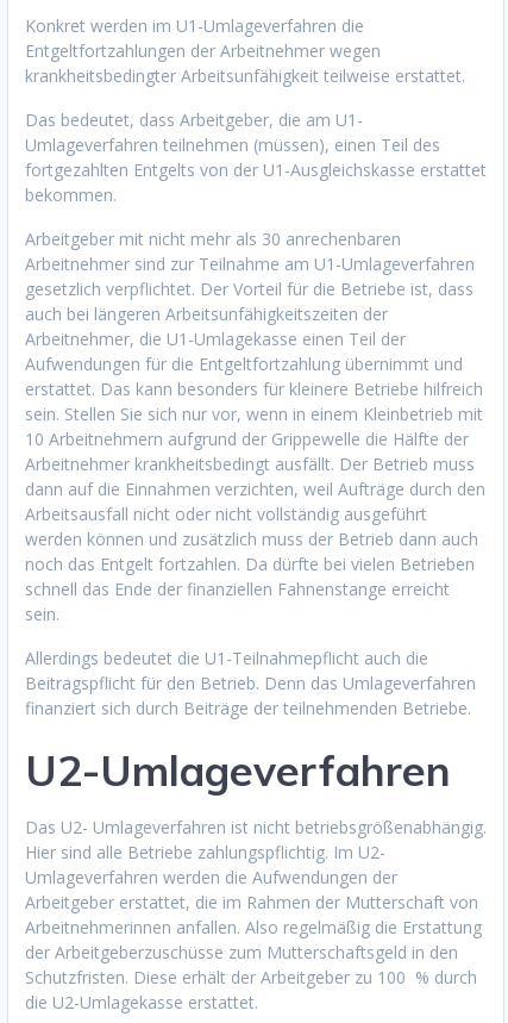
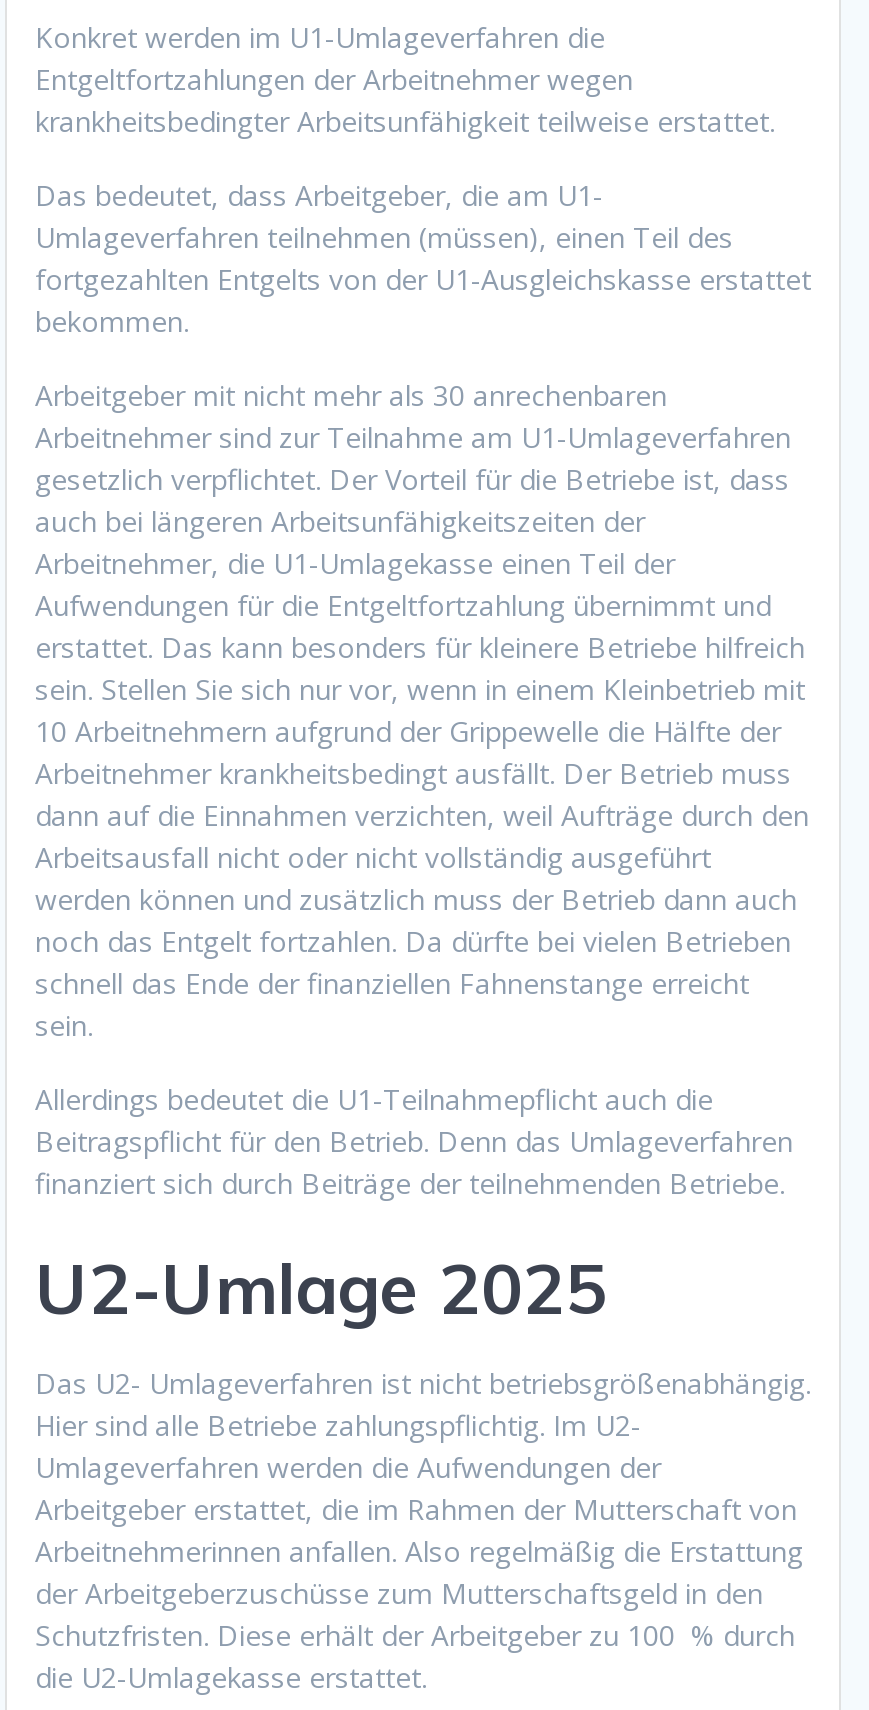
[25,744,451,796] U2-Umlageverfahren -> [35,1244,607,1332] U2-Umlage 2025

